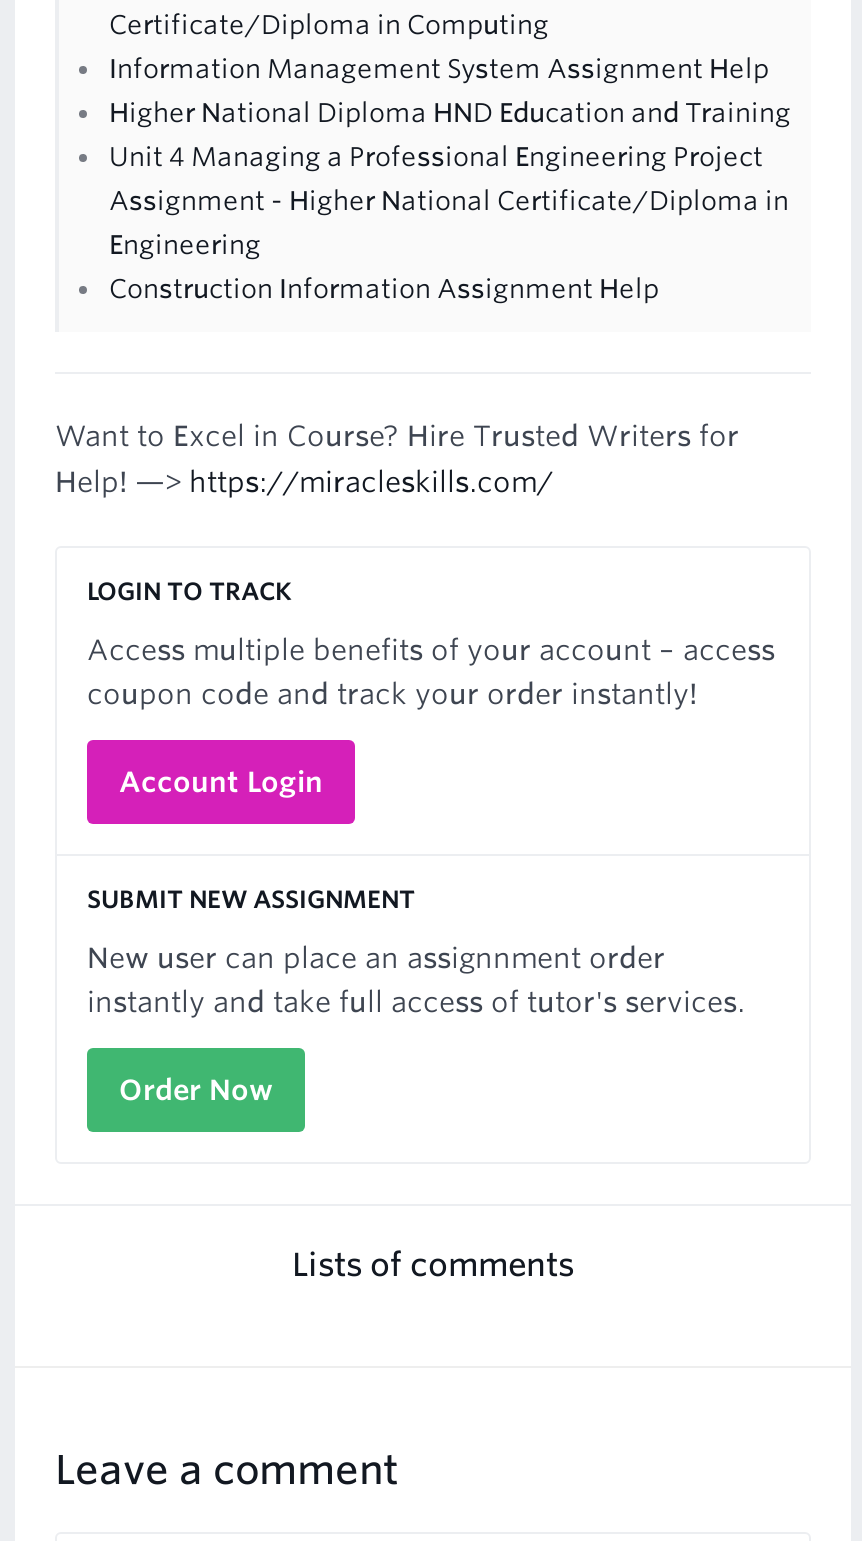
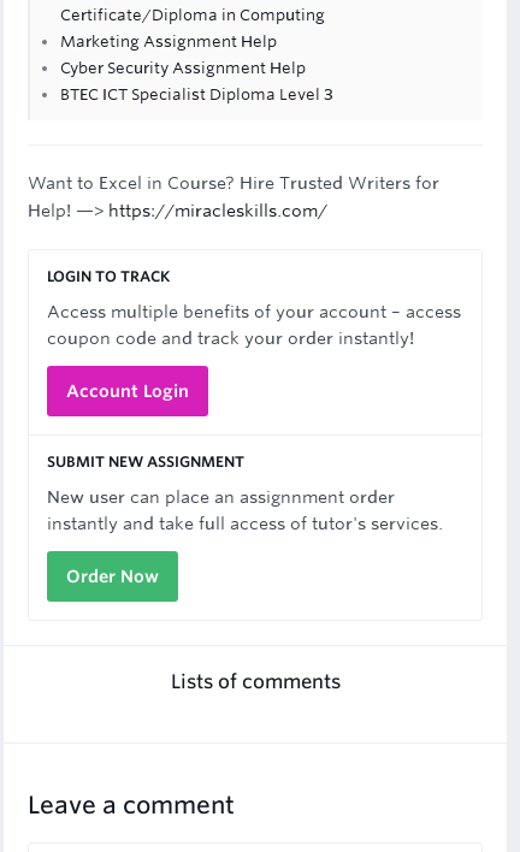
[109,54,791,304] Information Management System Assignment Help | Higher National Diploma HND Education and Training | Unit 4 Managing a Professional Engineering Project | Assignment - Higher National Certificate/Diploma in | Engineering | Construction Information Assignment Help -> [60,32,333,103] Marketing Assignment Help | Cyber Security Assignment Help | BTEC ICT Specialist Diploma Level 3

